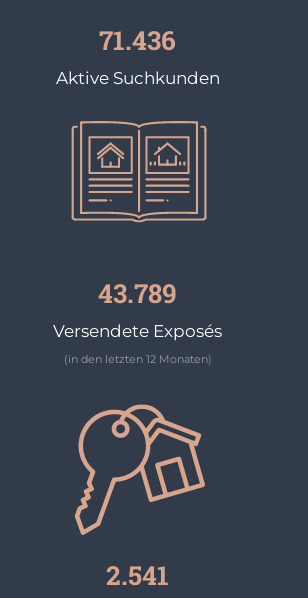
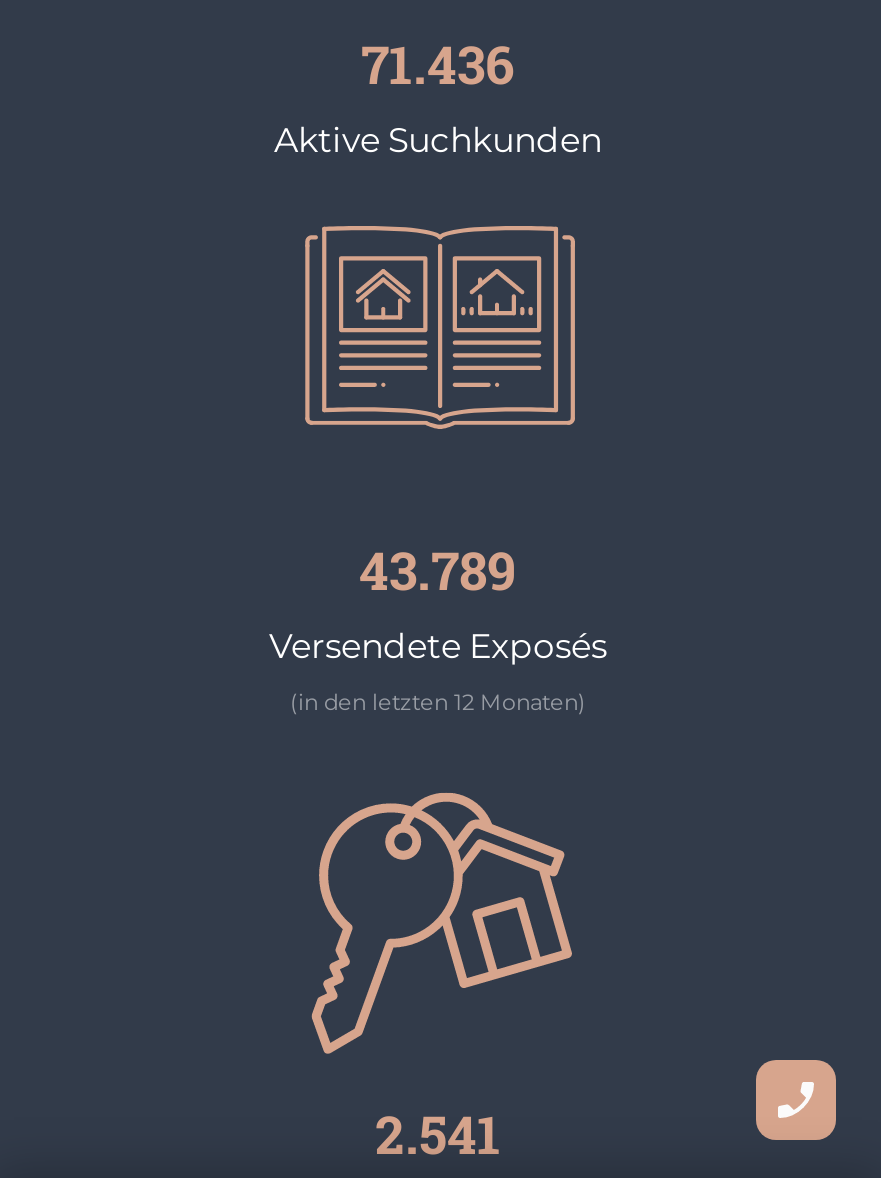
none -> [754,1058,838,1142] [image]

